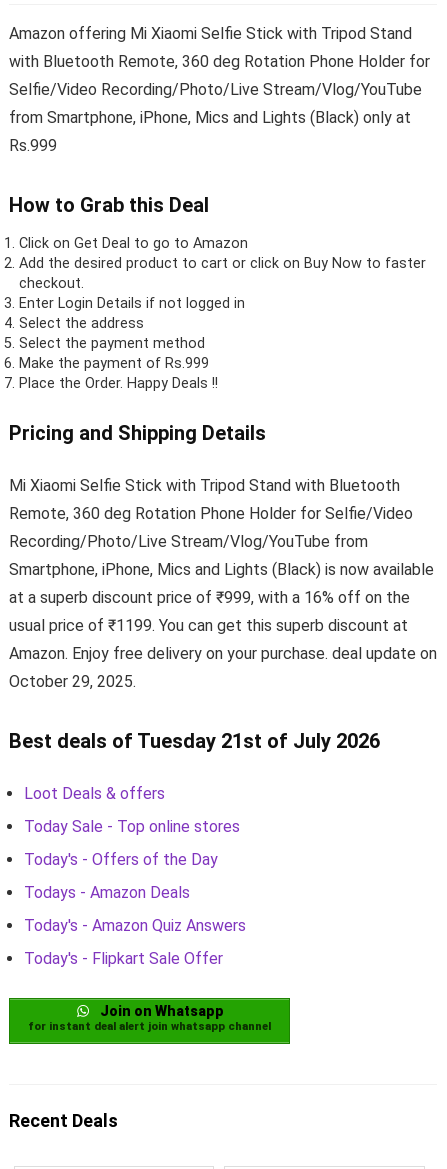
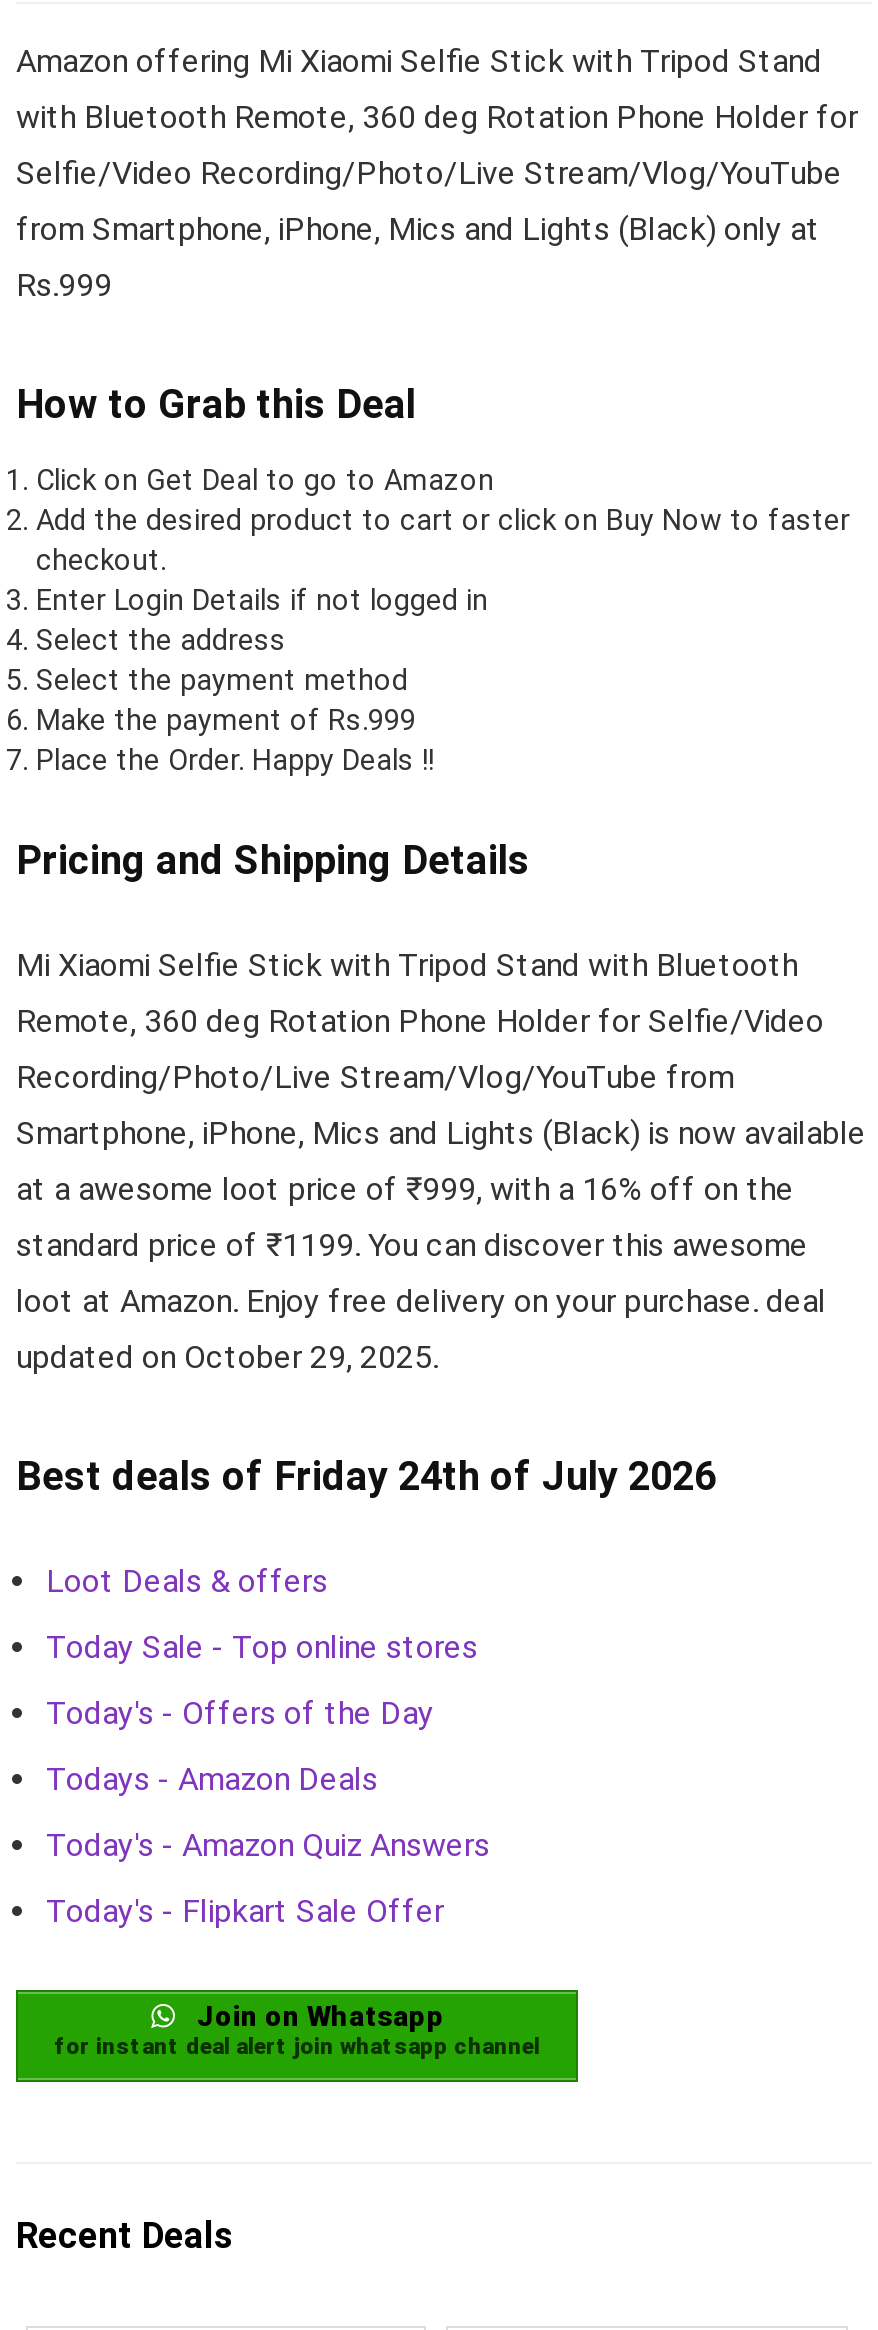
[9,588,410,607] at a superb discount price of ₹999, with a 16% off on the -> [16,1170,794,1208] at a awesome loot price of ₹999, with a 16% off on the
[9,616,408,635] usual price of ₹1199. You can get this superb discount at -> [16,1226,808,1264] standard price of ₹1199. You can discover this awesome
[9,644,437,663] Amazon. Enjoy free delivery on your purchase. deal update on -> [16,1282,826,1320] loot at Amazon. Enjoy free delivery on your purchase. deal
[9,672,136,691] October 29, 2025. -> [16,1338,438,1376] updated on October 29, 2025.
[9,729,380,753] Best deals of Tuesday 21st of July 2026 -> [16,1452,716,1500] Best deals of Friday 24th of July 2026

